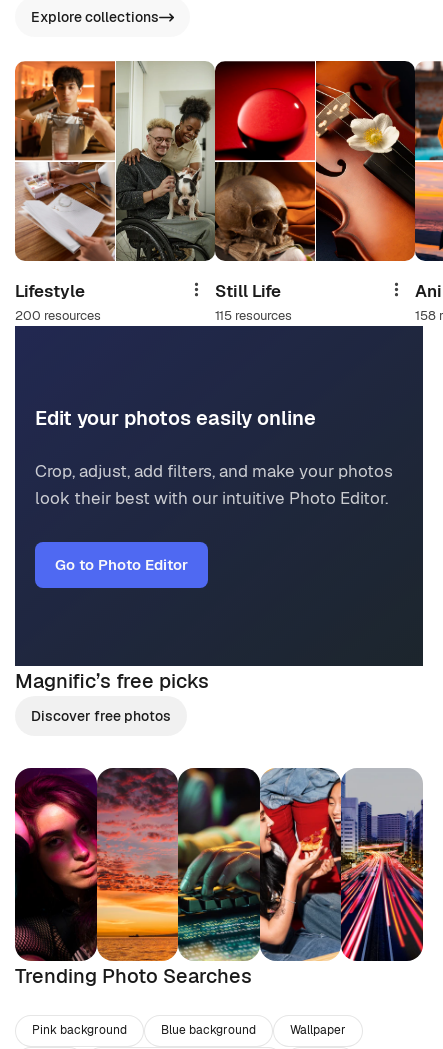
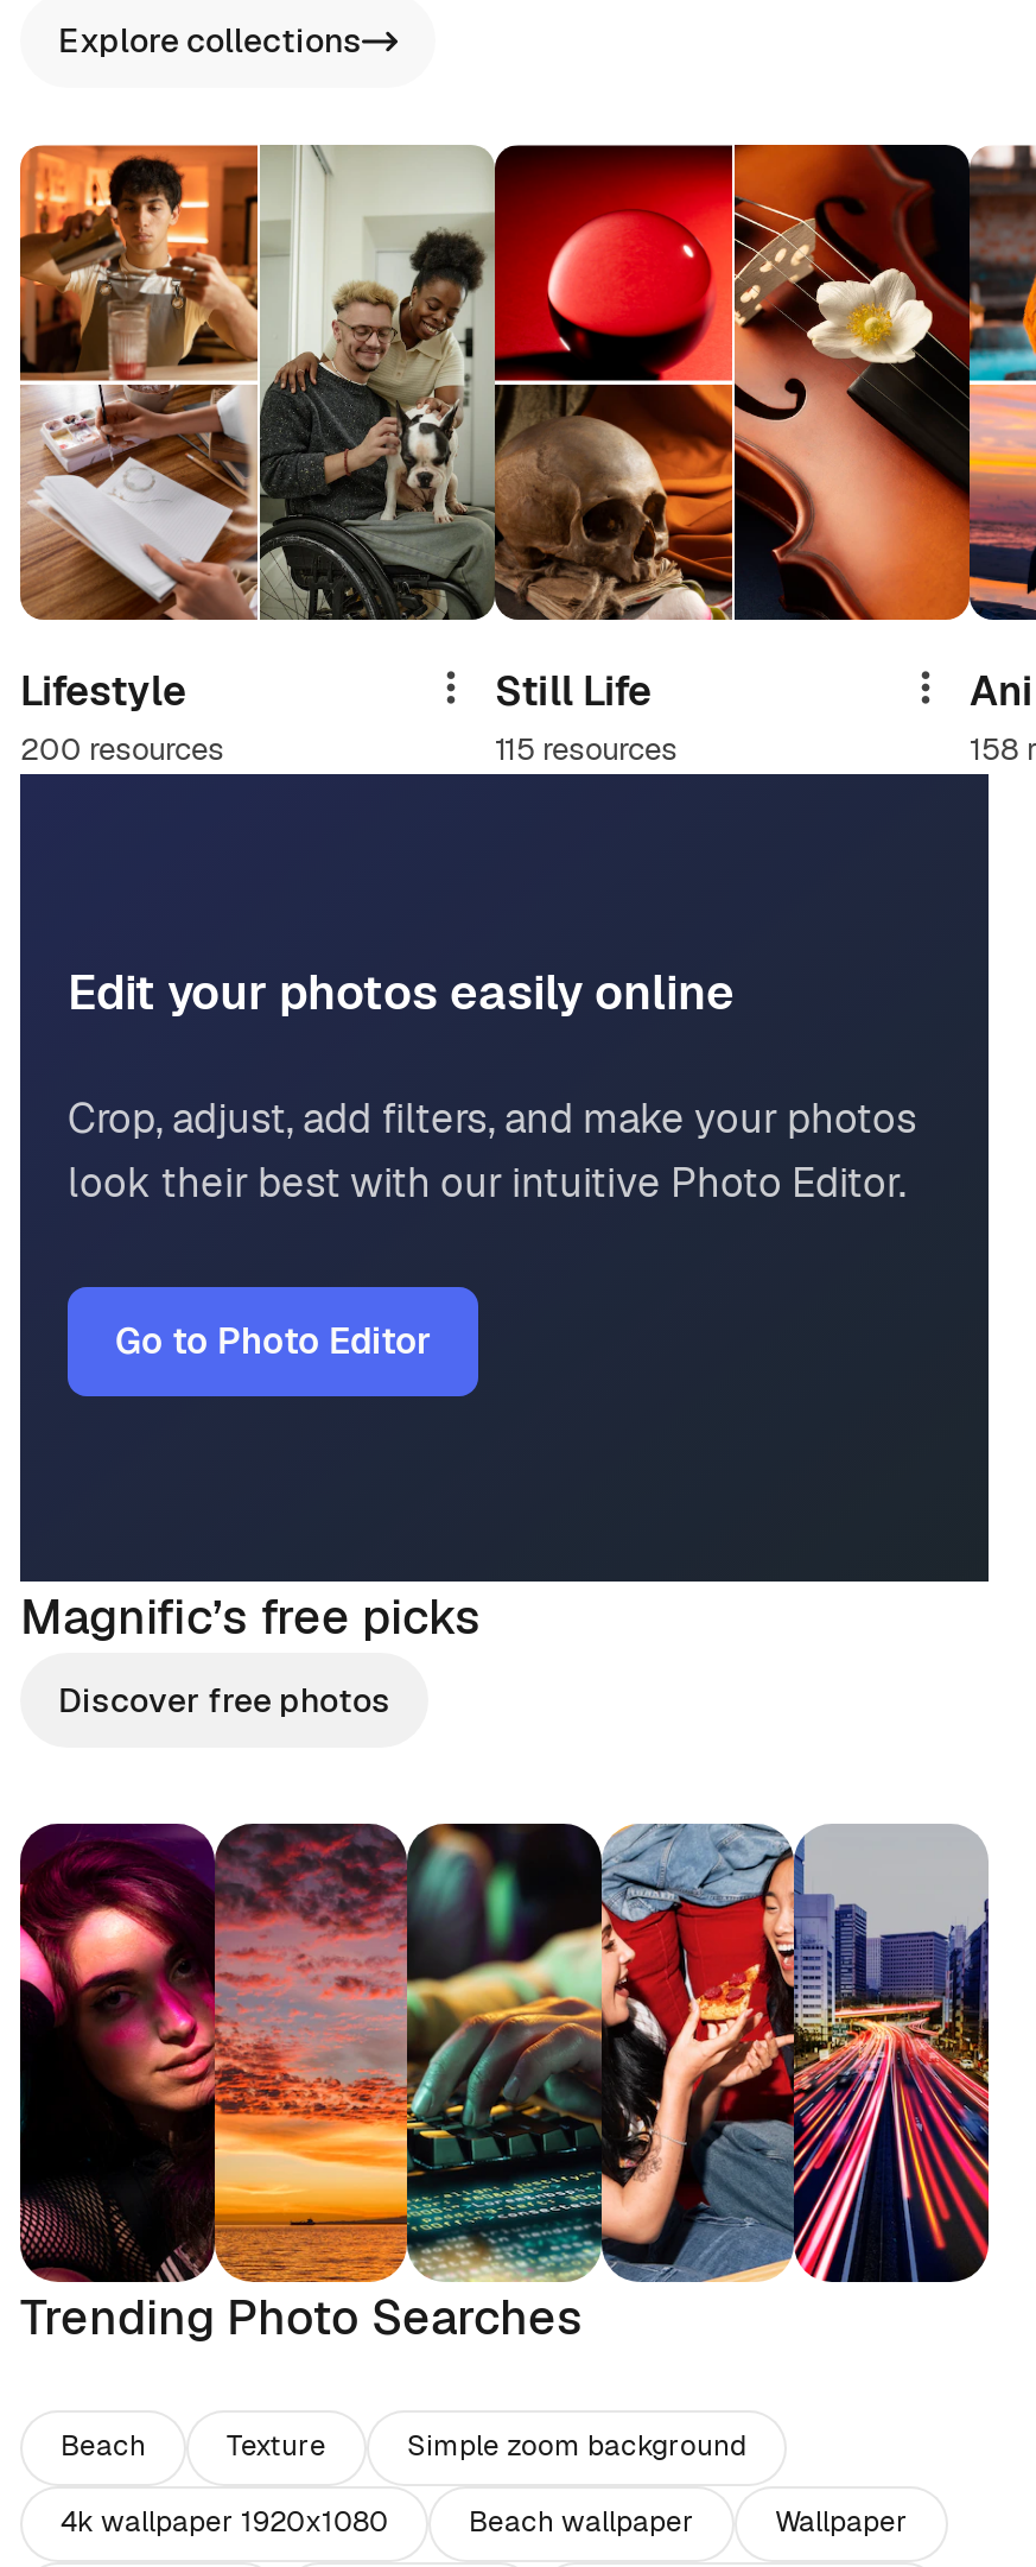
[32,1022,256,1038] Pink background | Blue background -> [61,2428,746,2542] Beach | Texture | Simple zoom background | 4k wallpaper 1920x1080 | Beach wallpaper

